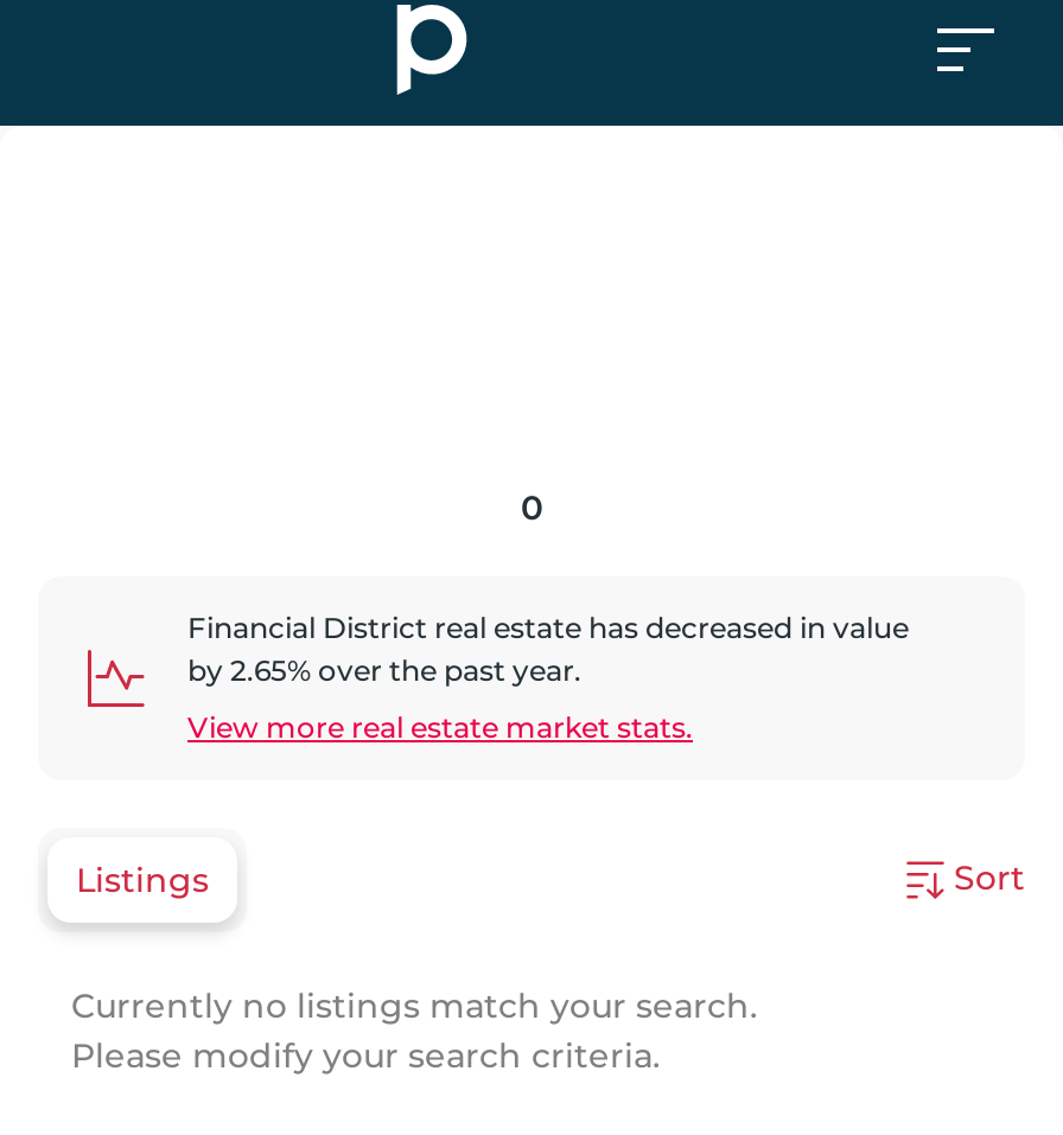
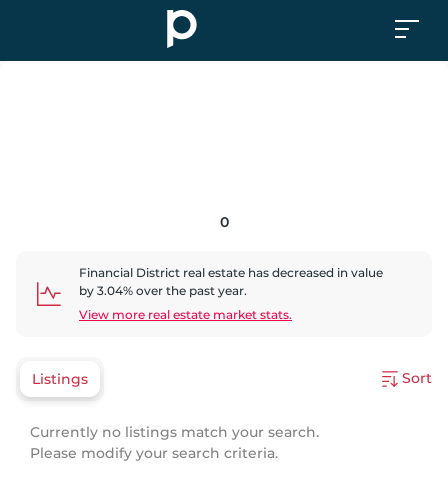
[187,652,581,688] by 2.65% over the past year. -> [79,283,247,298] by 3.04% over the past year.

